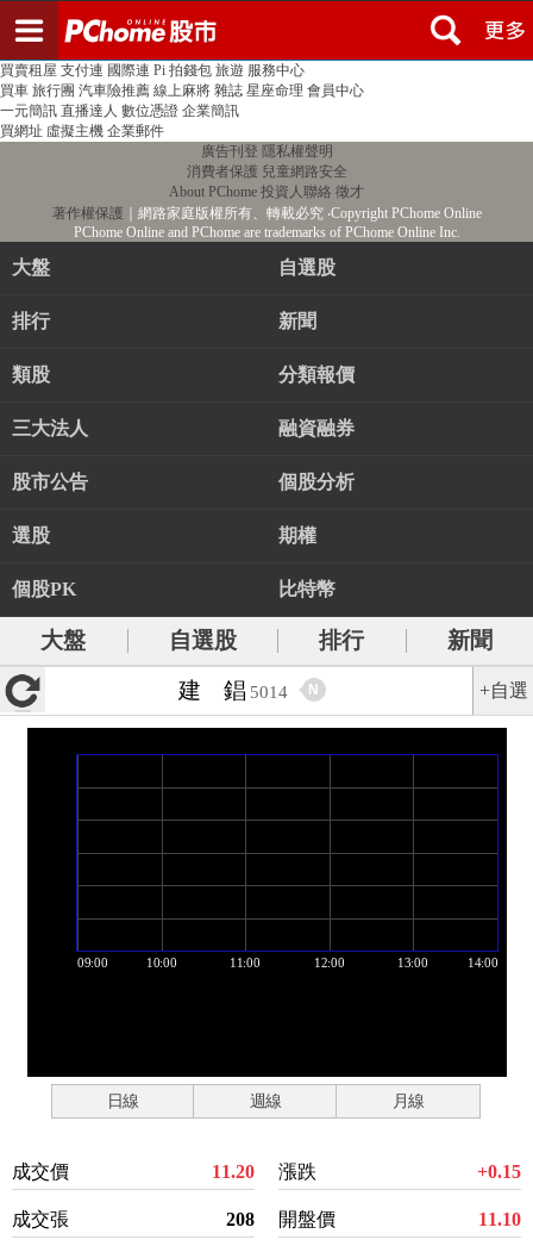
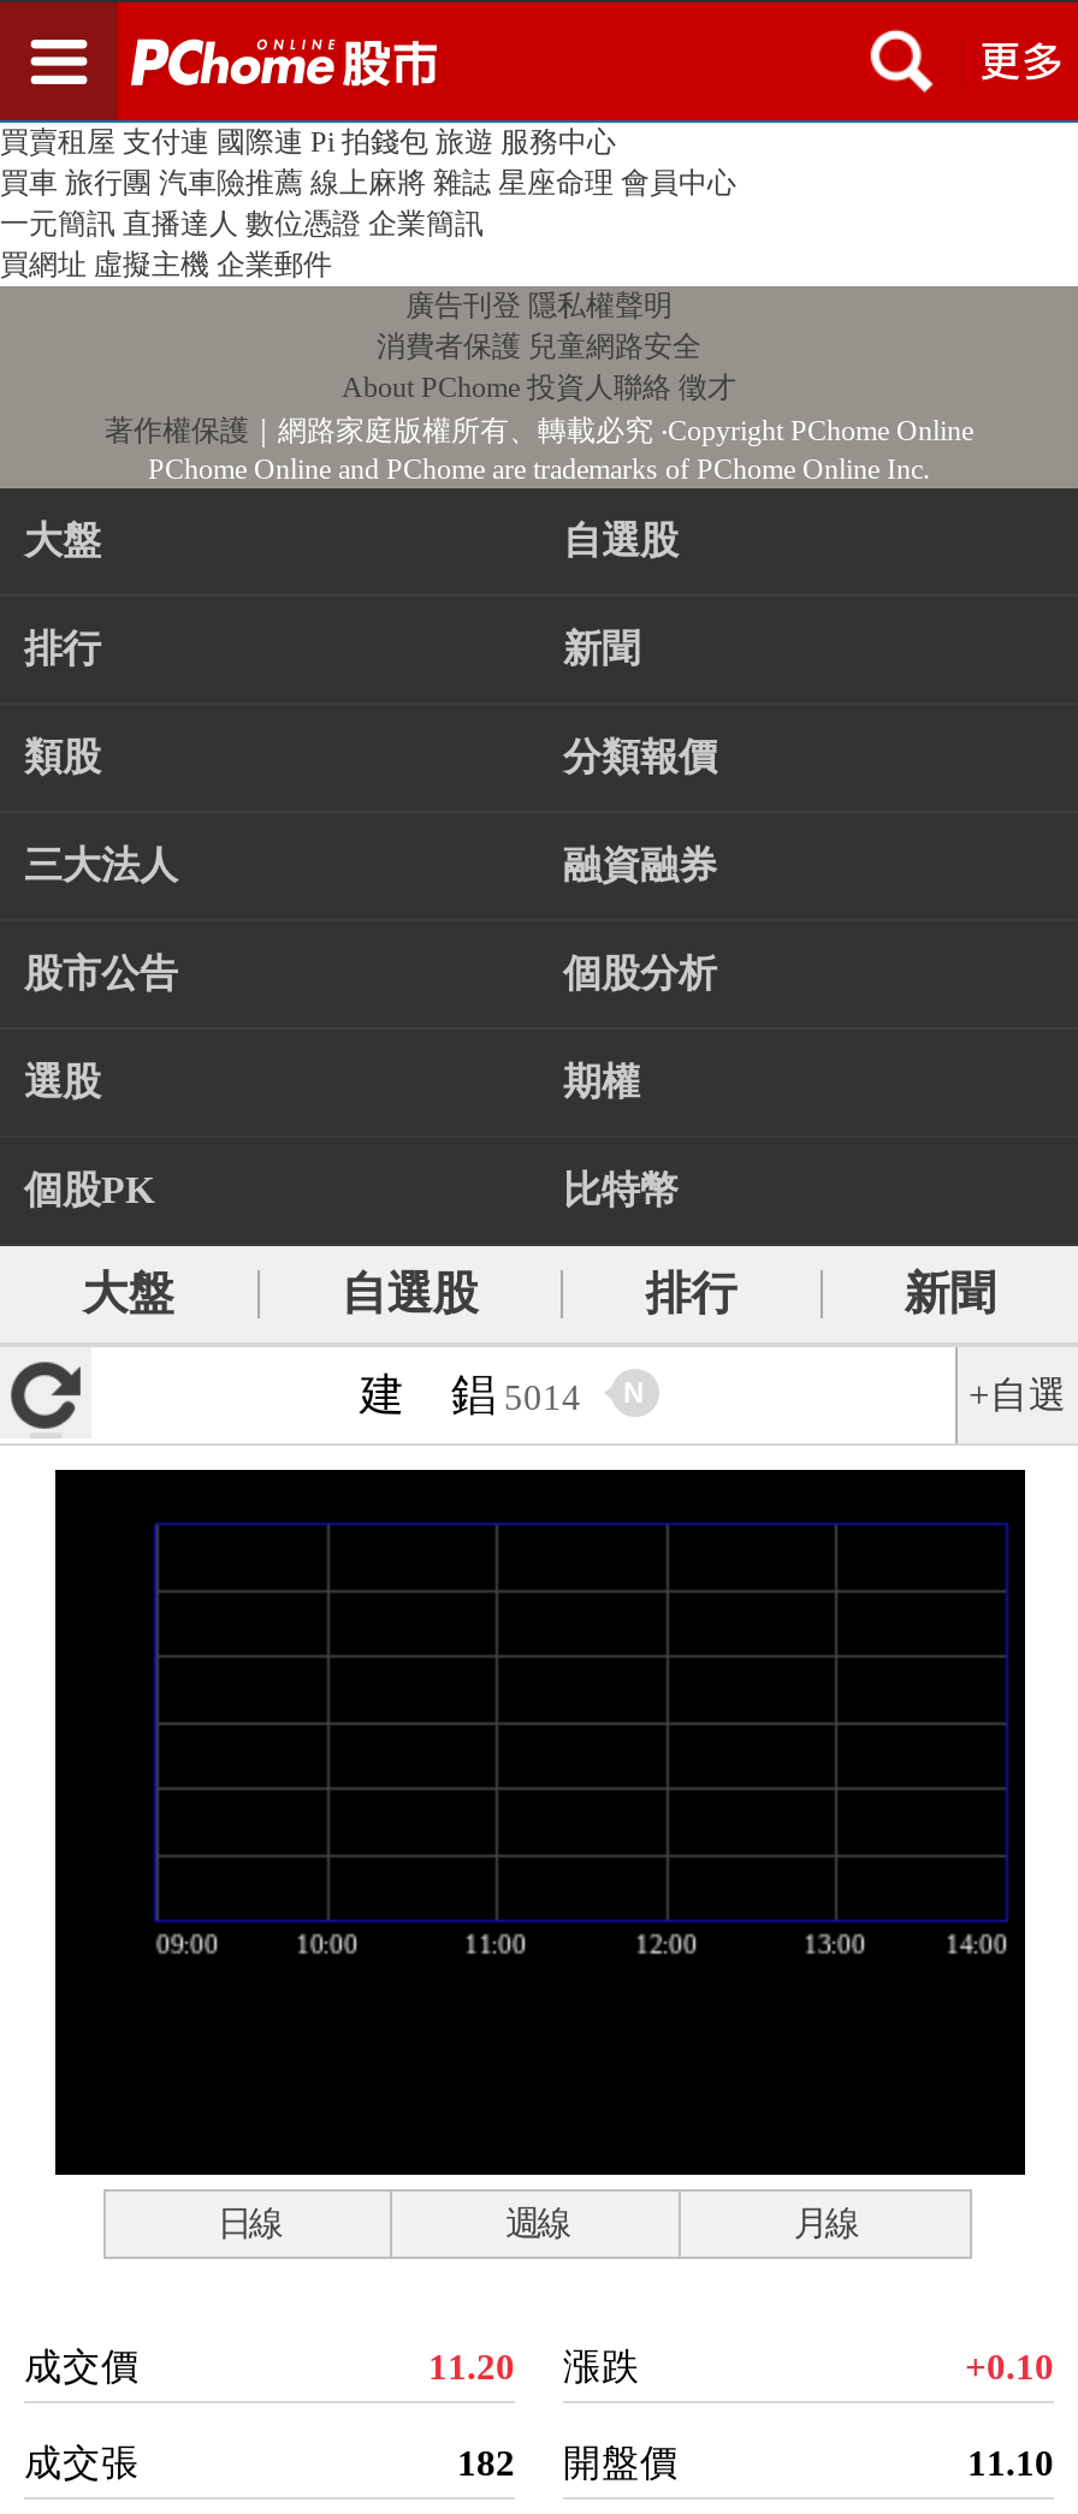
[477,1161,521,1182] +0.15 -> [965,2346,1054,2386] +0.10
[226,1209,336,1229] 208 開盤價 -> [457,2442,679,2483] 182 開盤價

